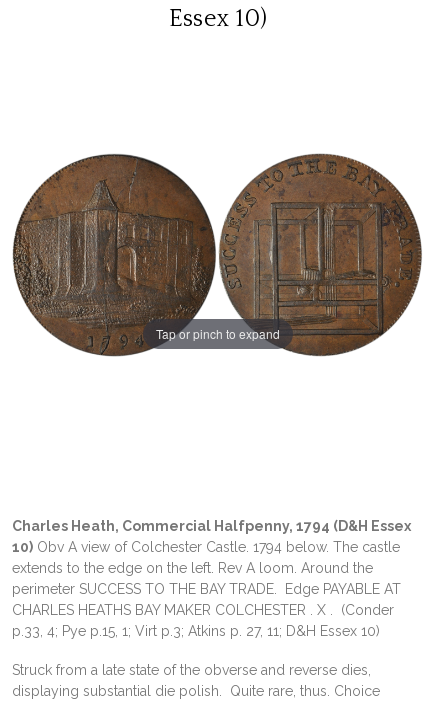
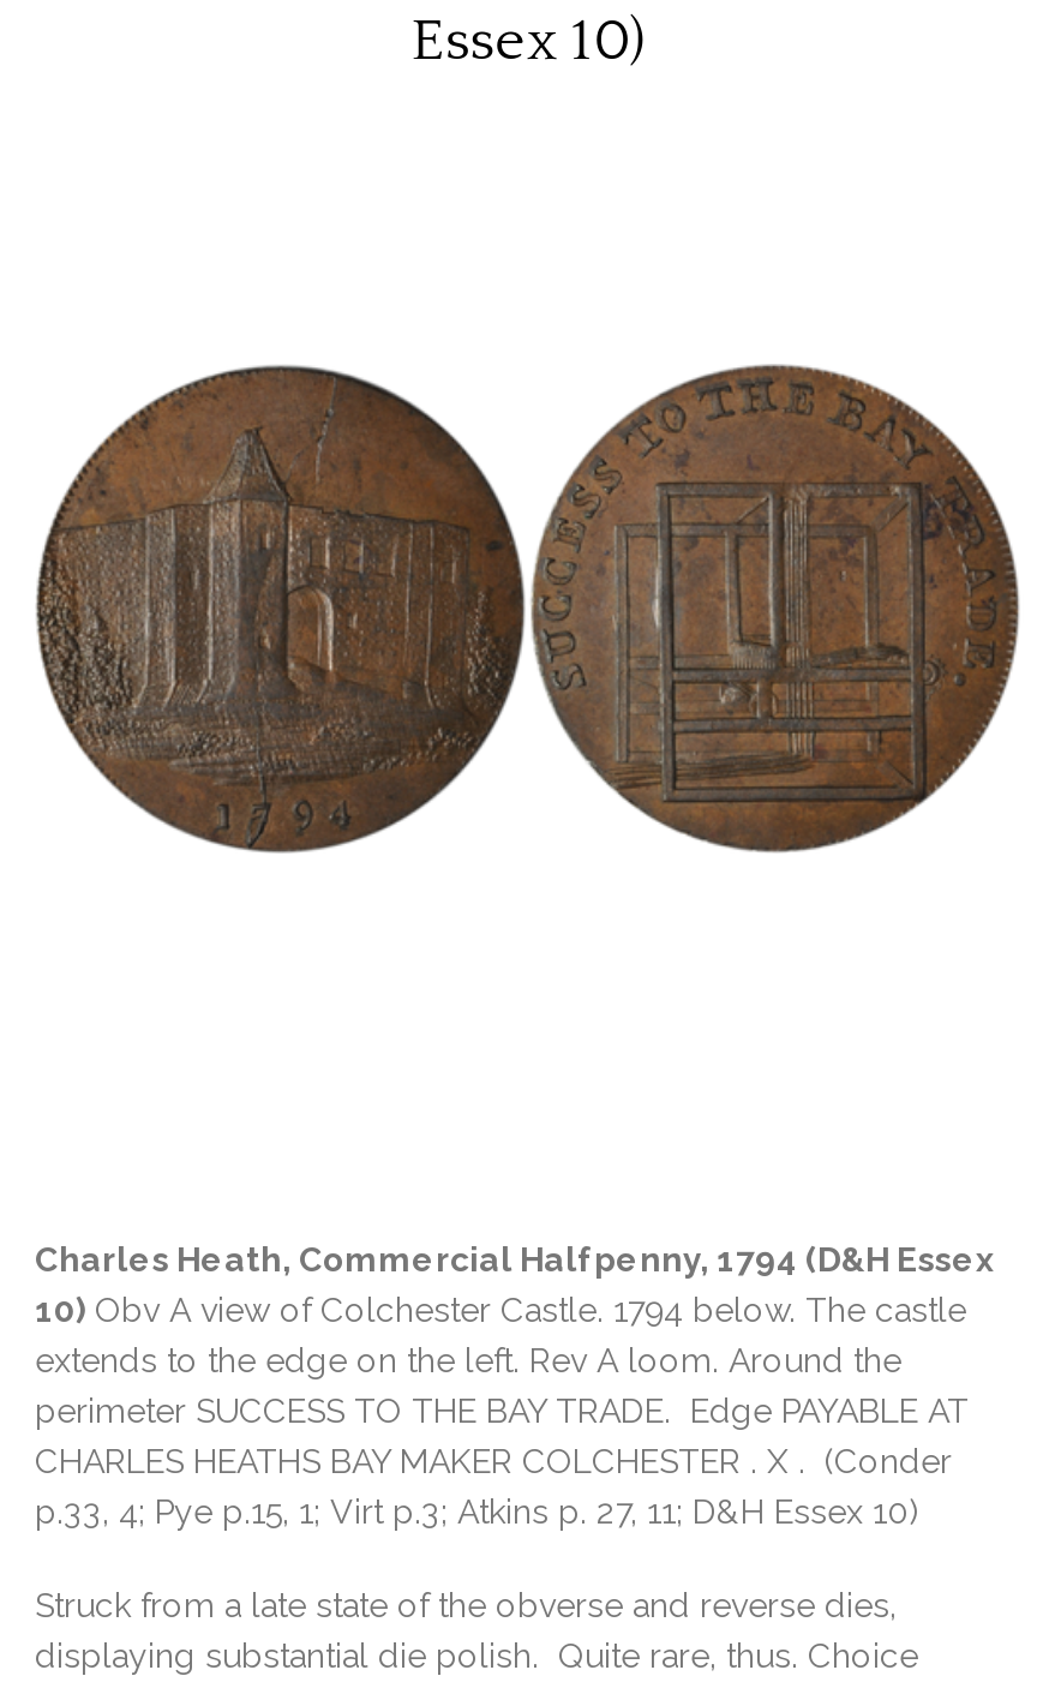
[156,325,280,342] Tap or pinch to expand -> none

